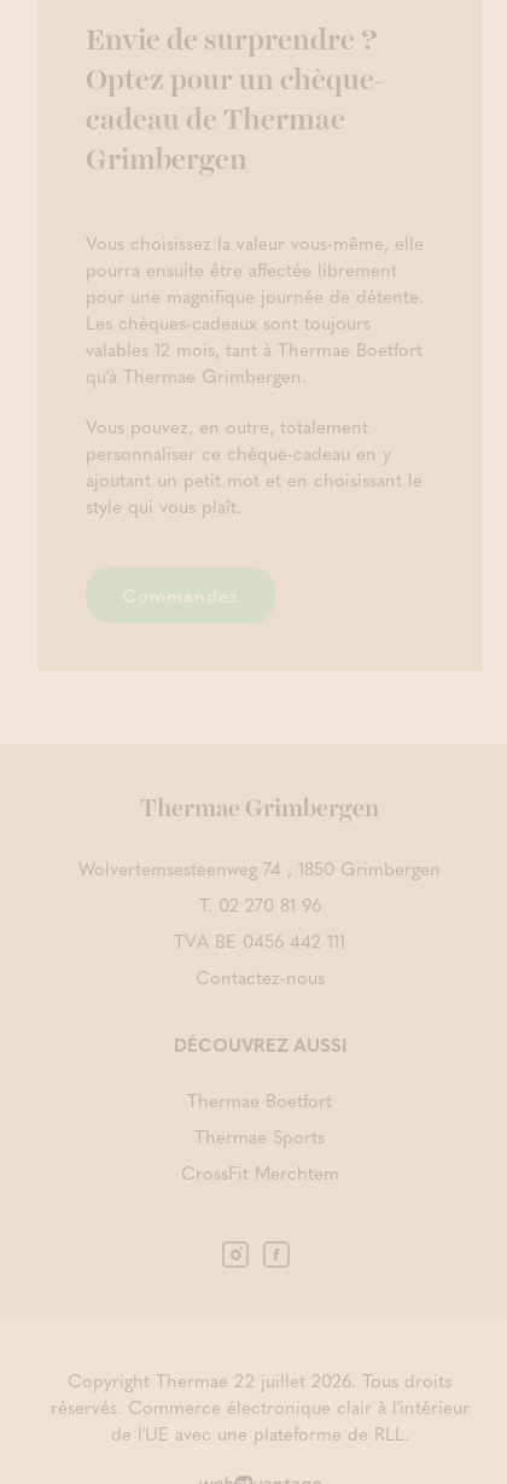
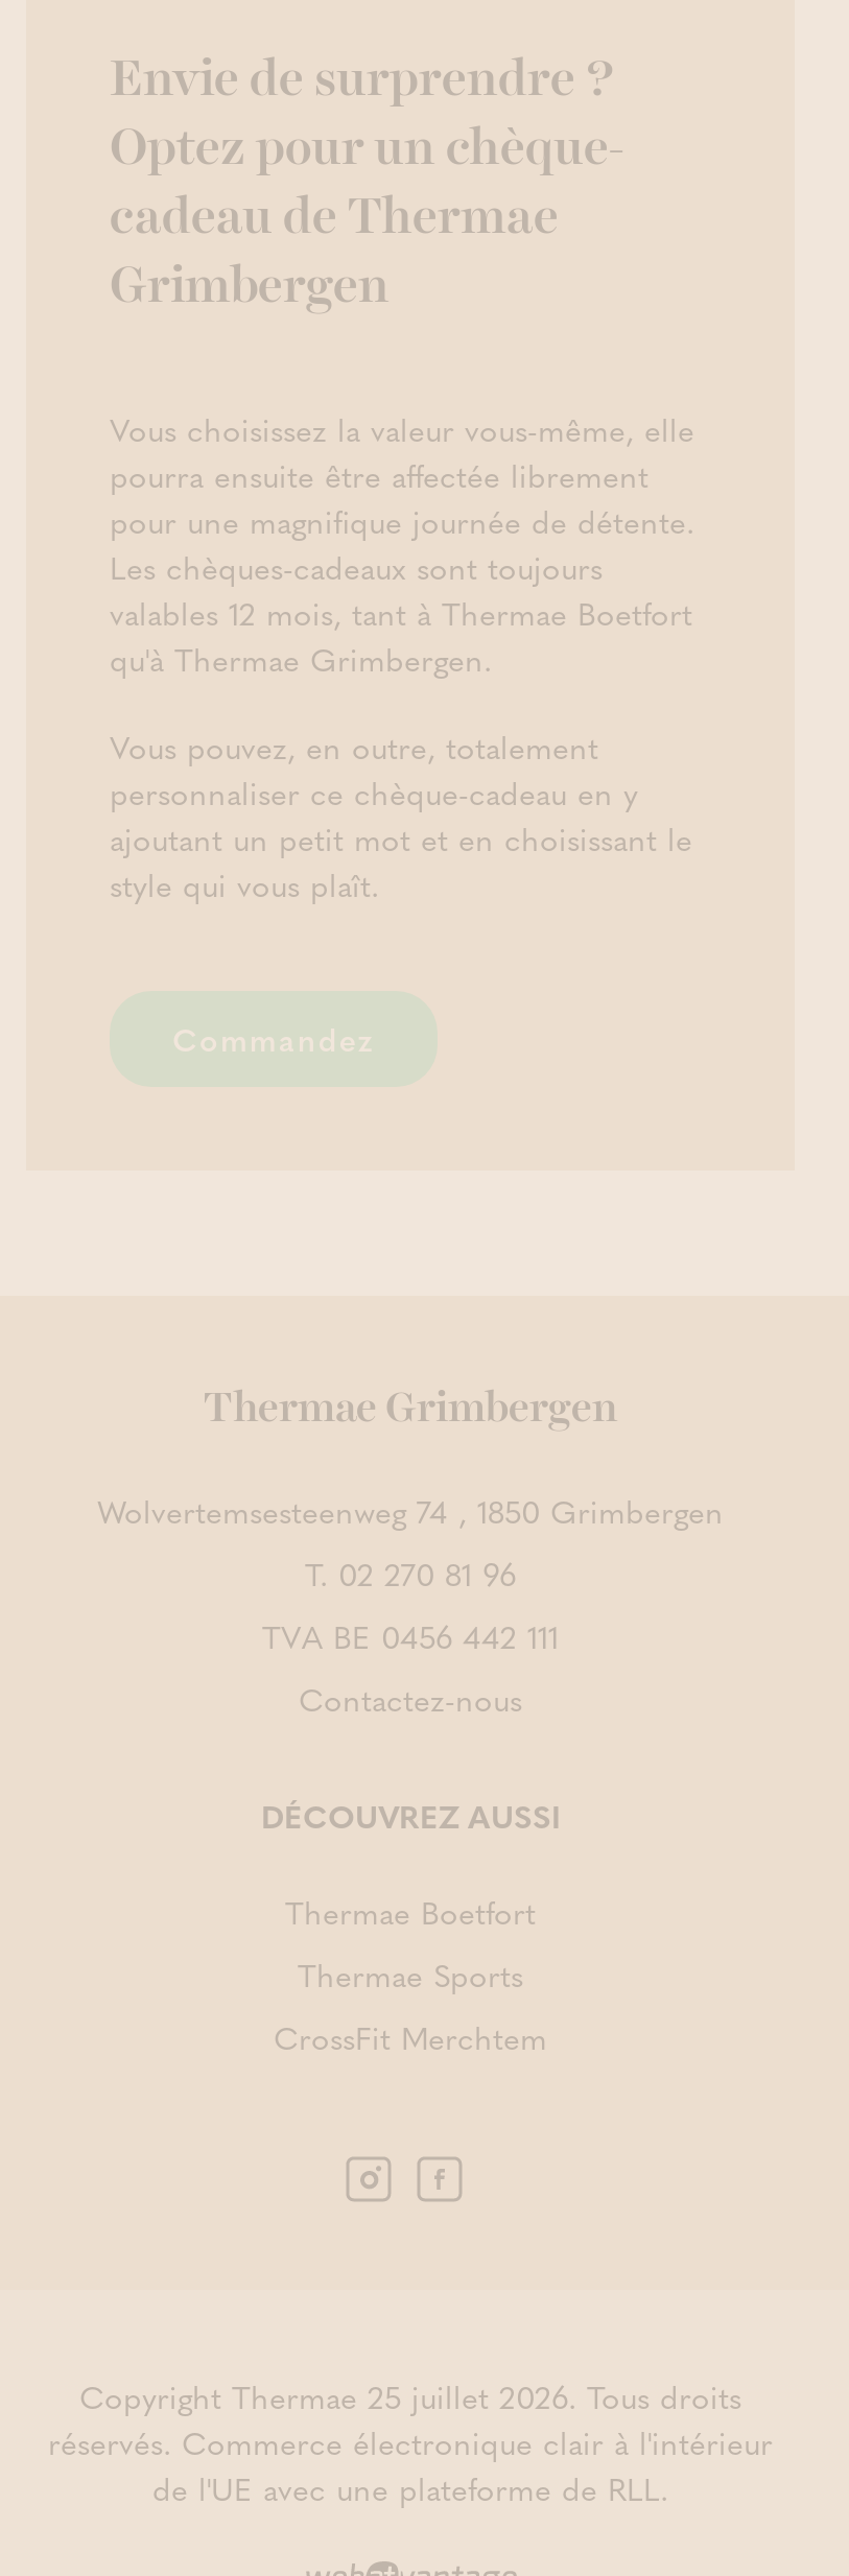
[68,1366,451,1393] Copyright Thermae 22 juillet 2026. Tous droits -> [79,2372,741,2418] Copyright Thermae 25 juillet 2026. Tous droits

